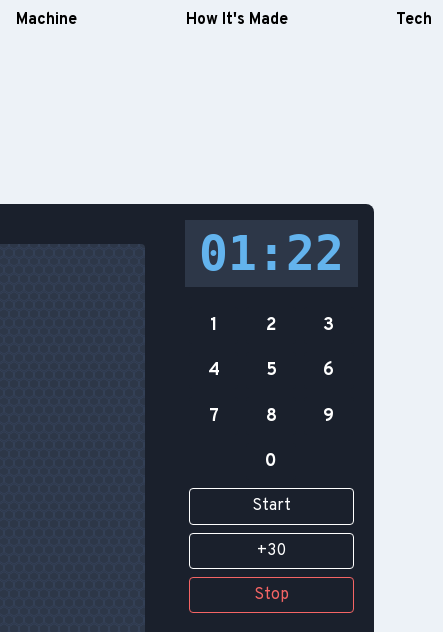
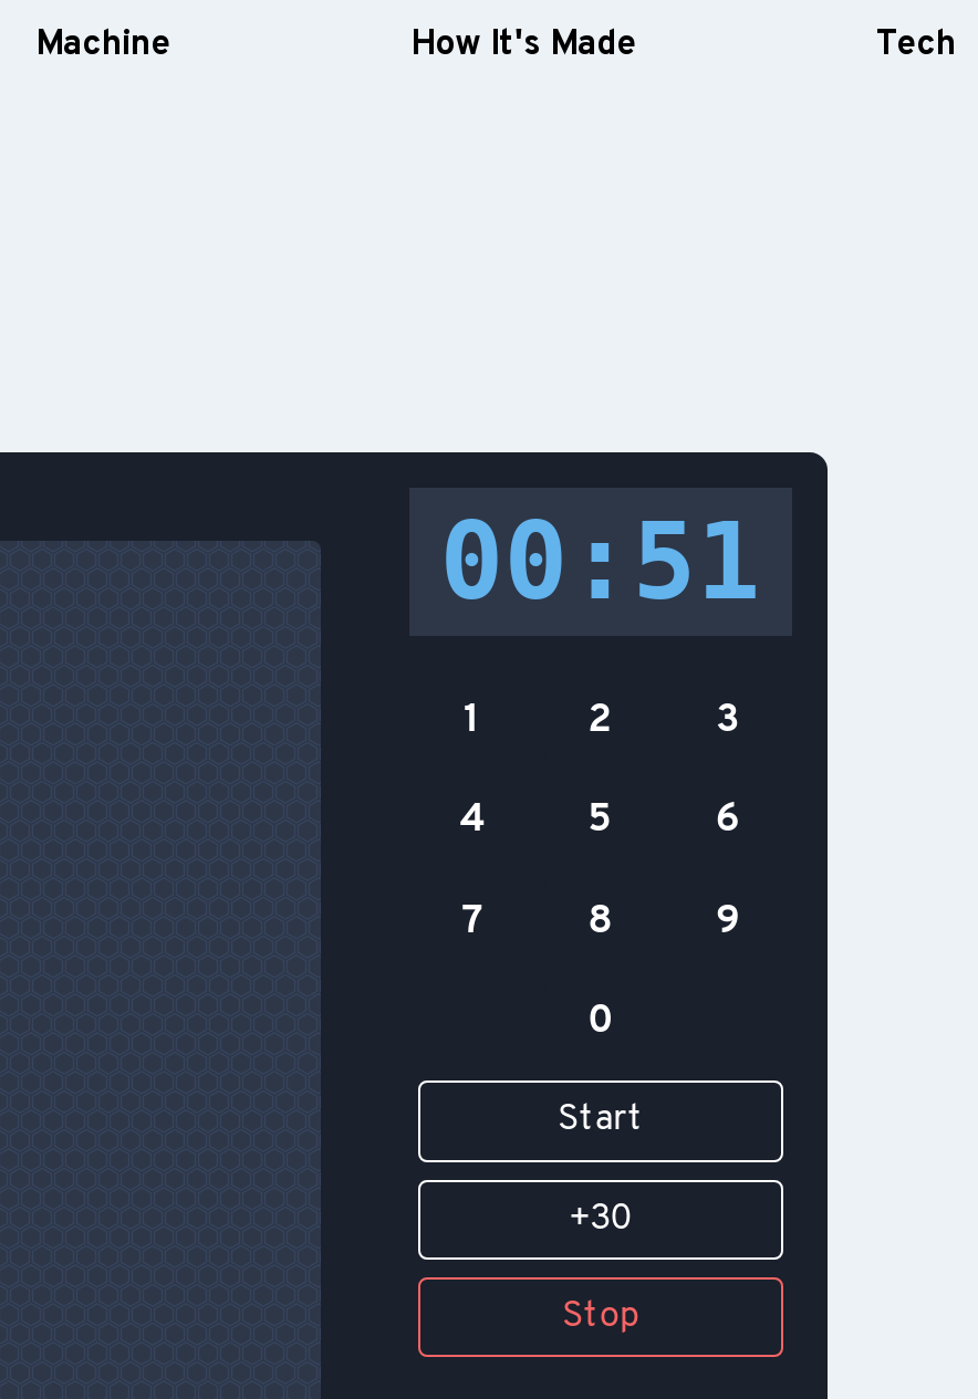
[199,225,344,281] 01:22 -> [440,499,760,623] 00:51

